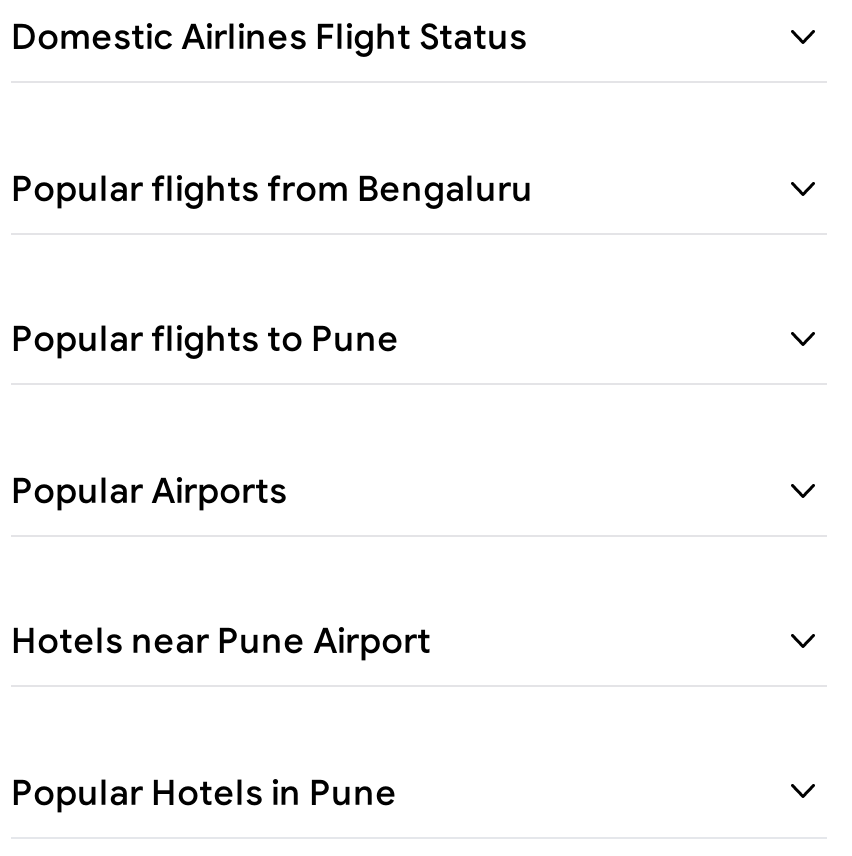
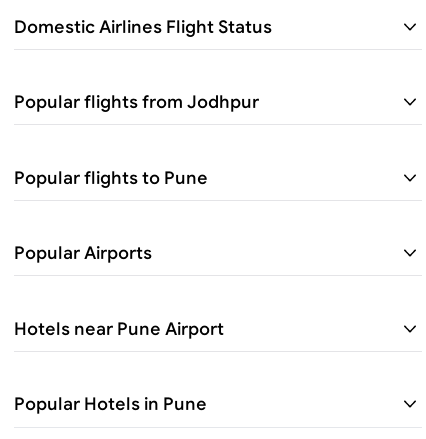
[11,167,533,209] Popular flights from Bengaluru -> [14,91,259,112] Popular flights from Jodhpur

